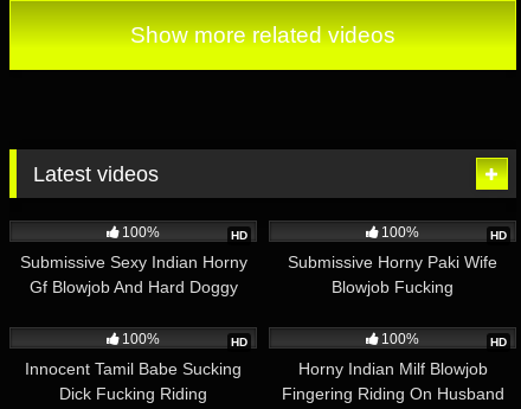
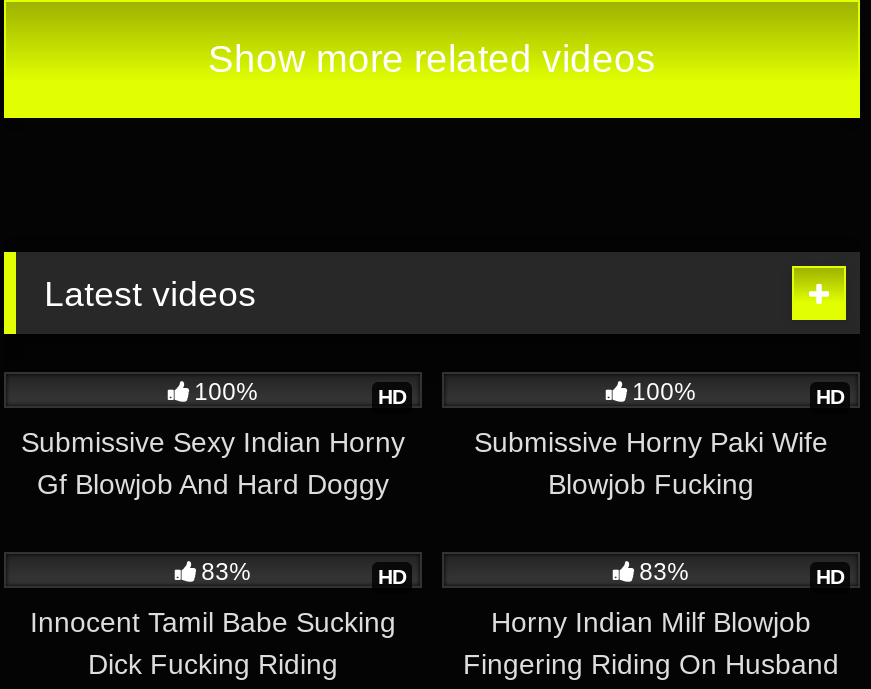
[122,331,160,348] 100% -> [201,559,251,587] 83%
[381,331,419,348] 100% -> [639,559,689,587] 83%

